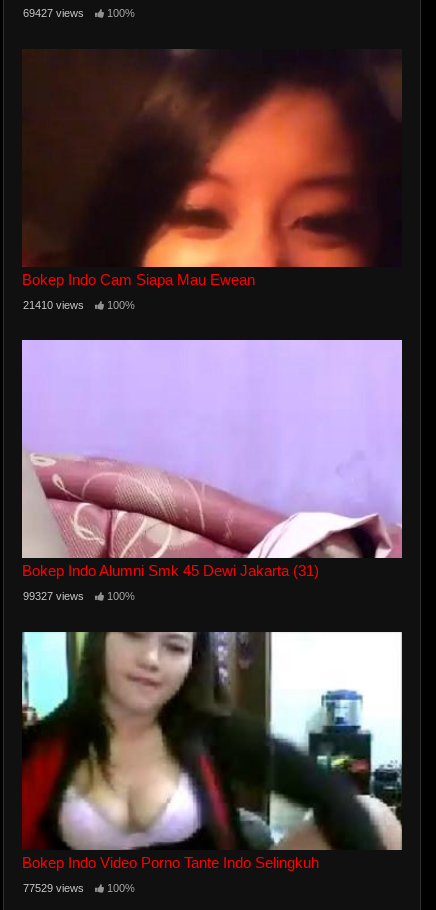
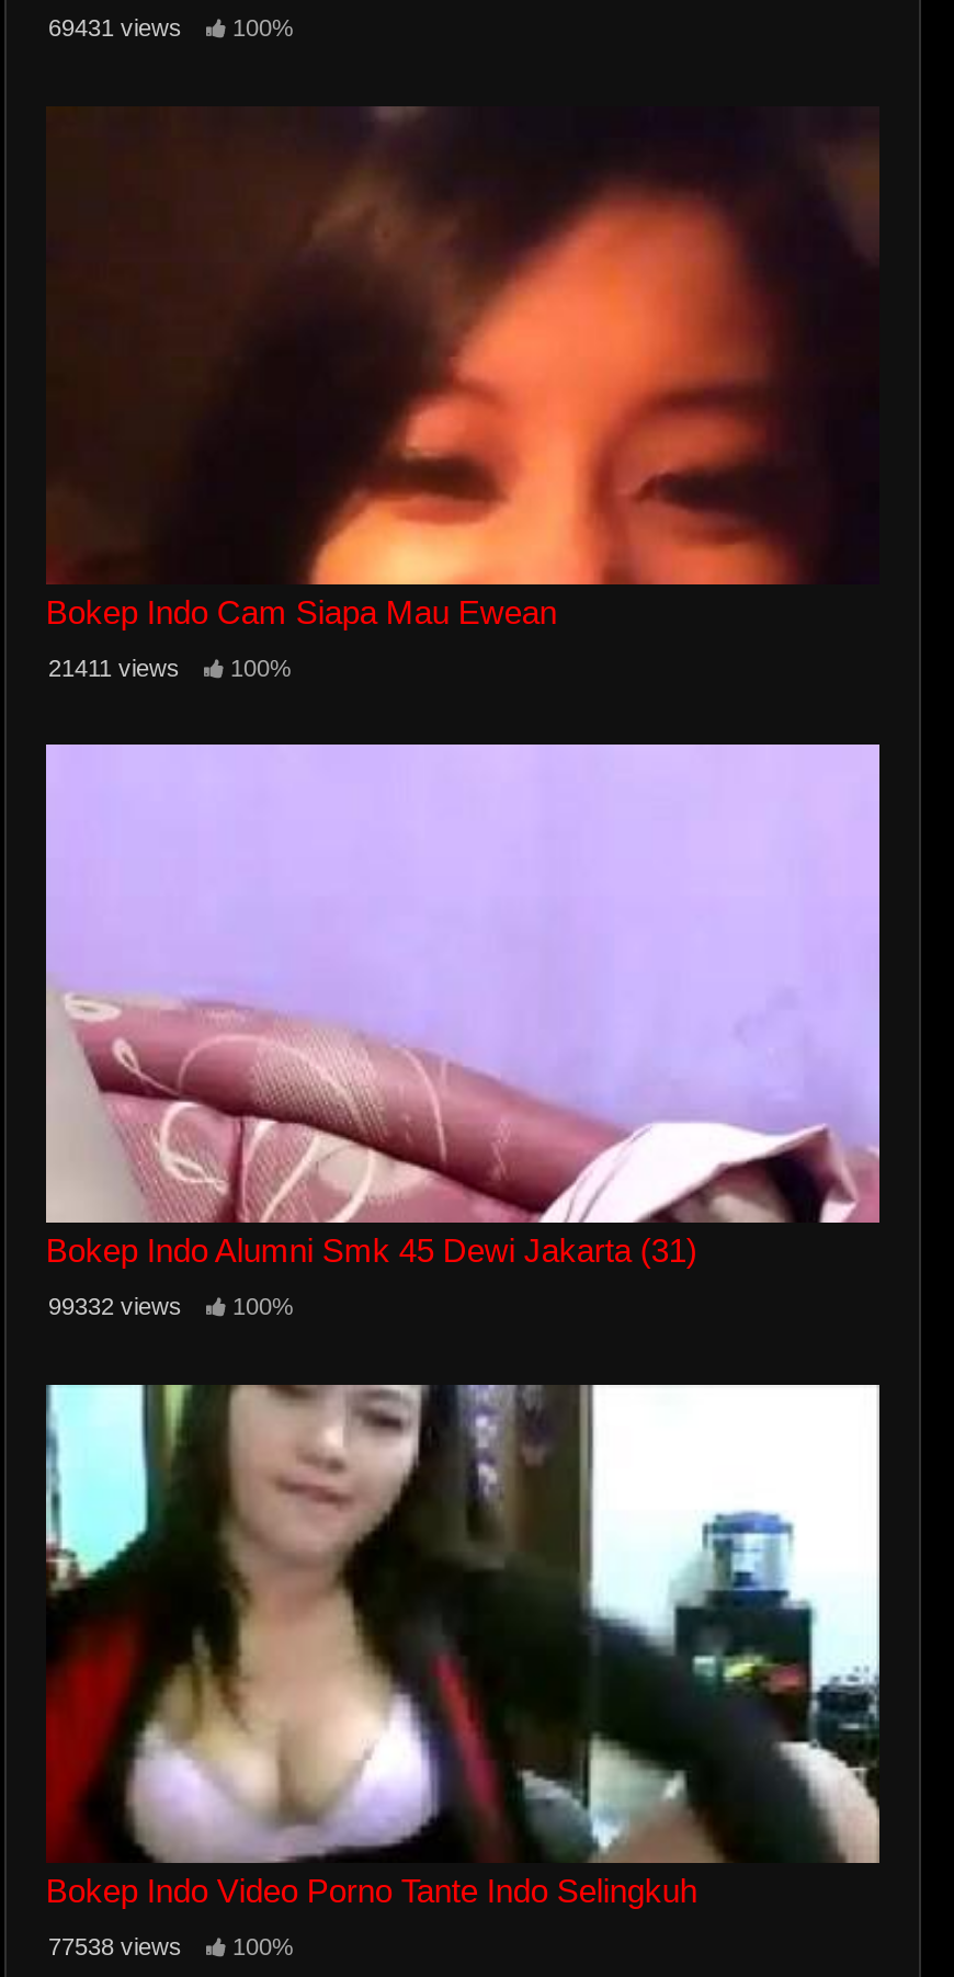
[23,7,135,19] 69427 views 100% -> [48,14,294,41] 69431 views 100%
[23,299,135,311] 21410 views 100% -> [48,654,292,680] 21411 views 100%
[23,590,135,602] 99327 views 100% -> [48,1293,294,1320] 99332 views 100%
[23,882,135,894] 77529 views 100% -> [48,1932,294,1959] 77538 views 100%

